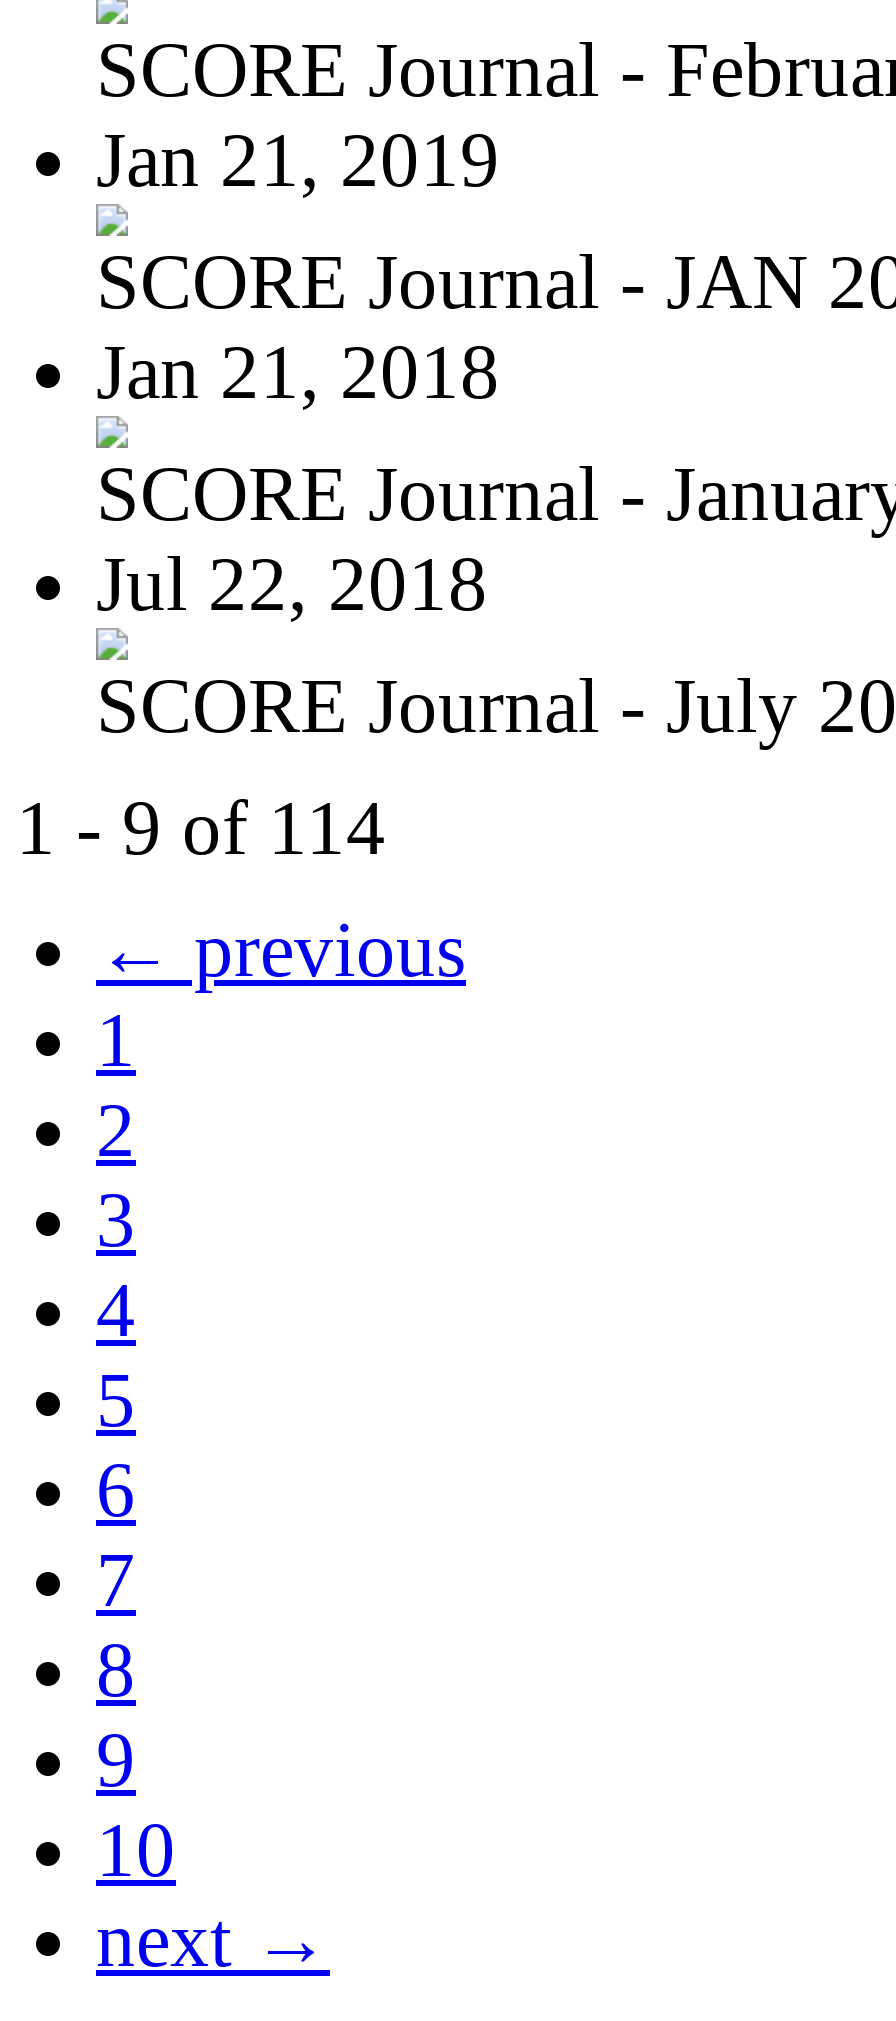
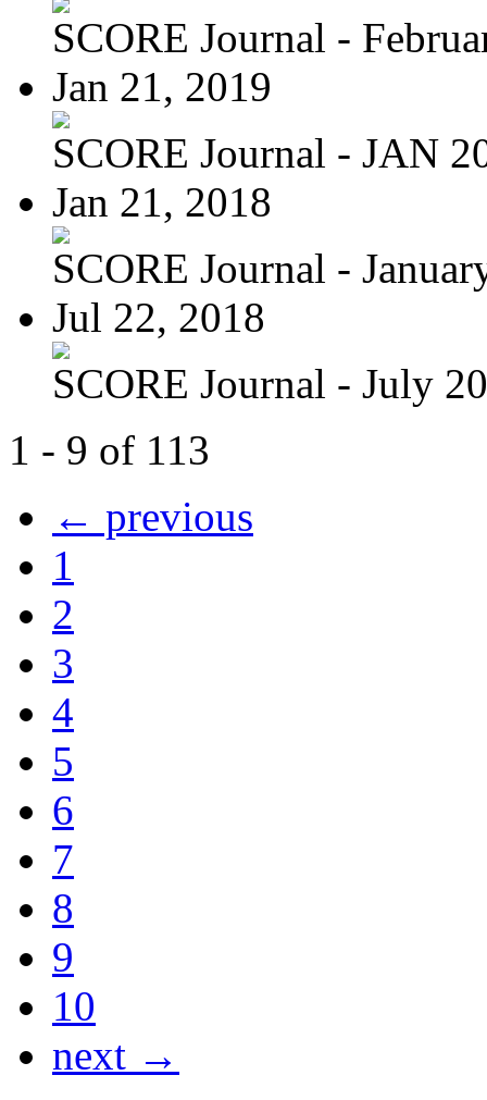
[16,783,386,869] 1 - 9 of 114 -> [9,426,210,473] 1 - 9 of 113

